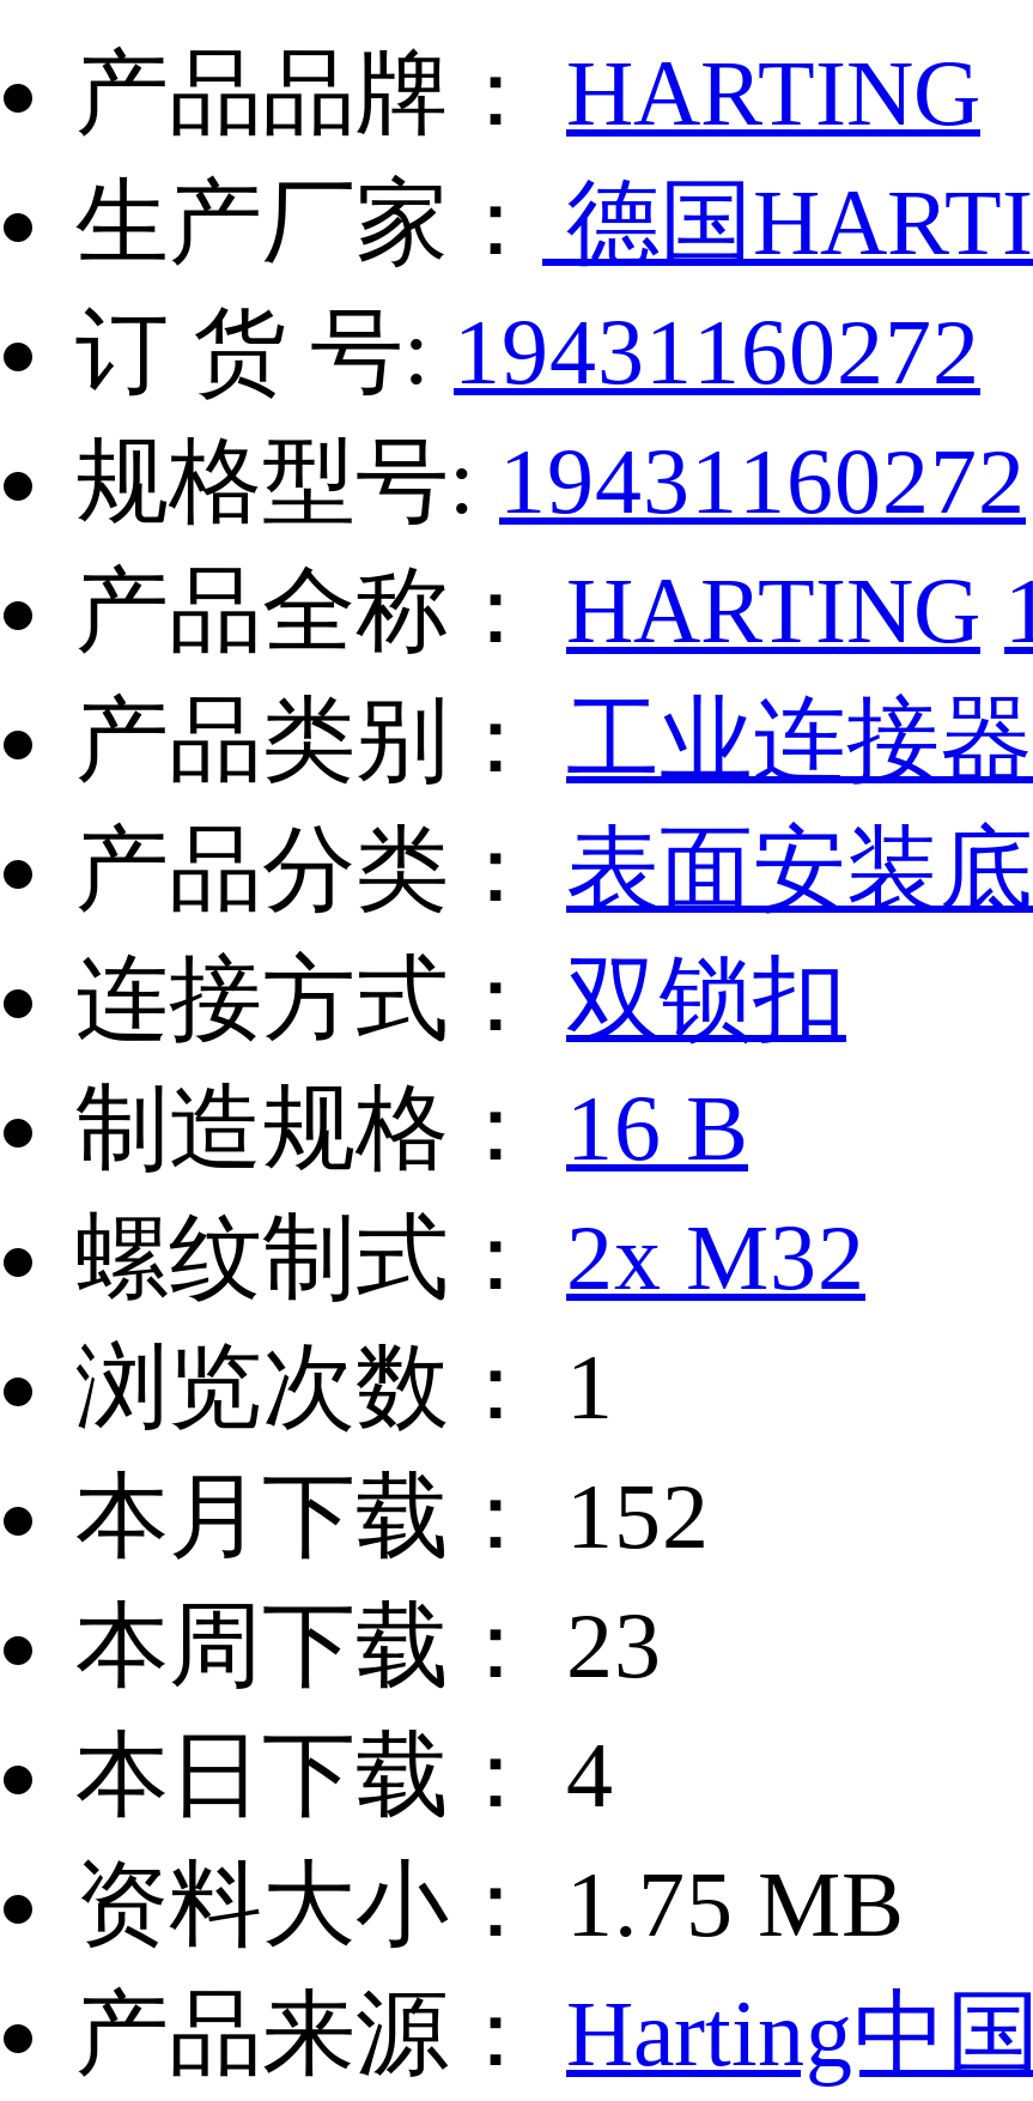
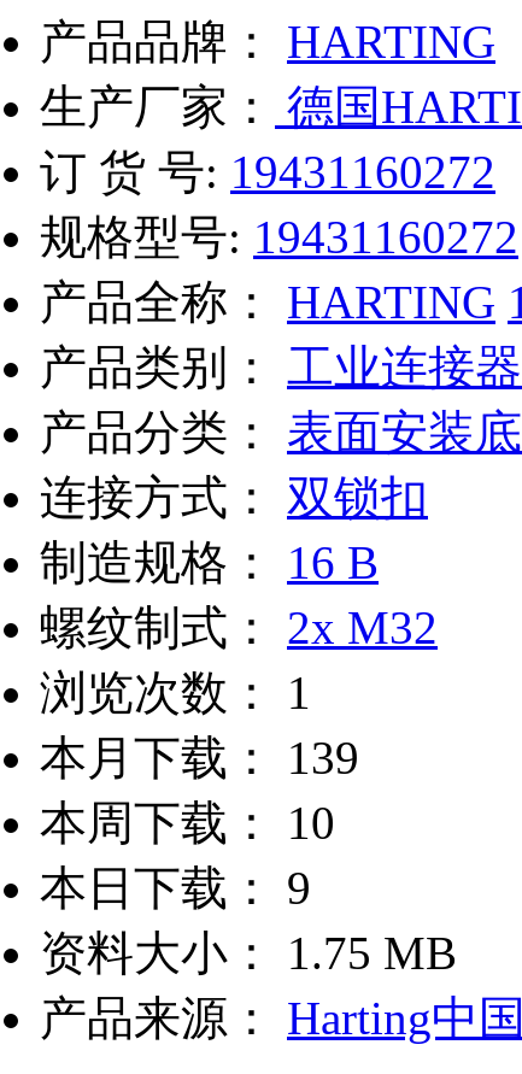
[75,1463,710,1566] 本月下载： 152 -> [40,731,359,783] 本月下载： 139
[75,1593,662,1696] 本周下载： 23 -> [40,797,335,848] 本周下载： 10
[75,1722,614,1825] 本日下载： 4 -> [40,862,311,913] 本日下载： 9

